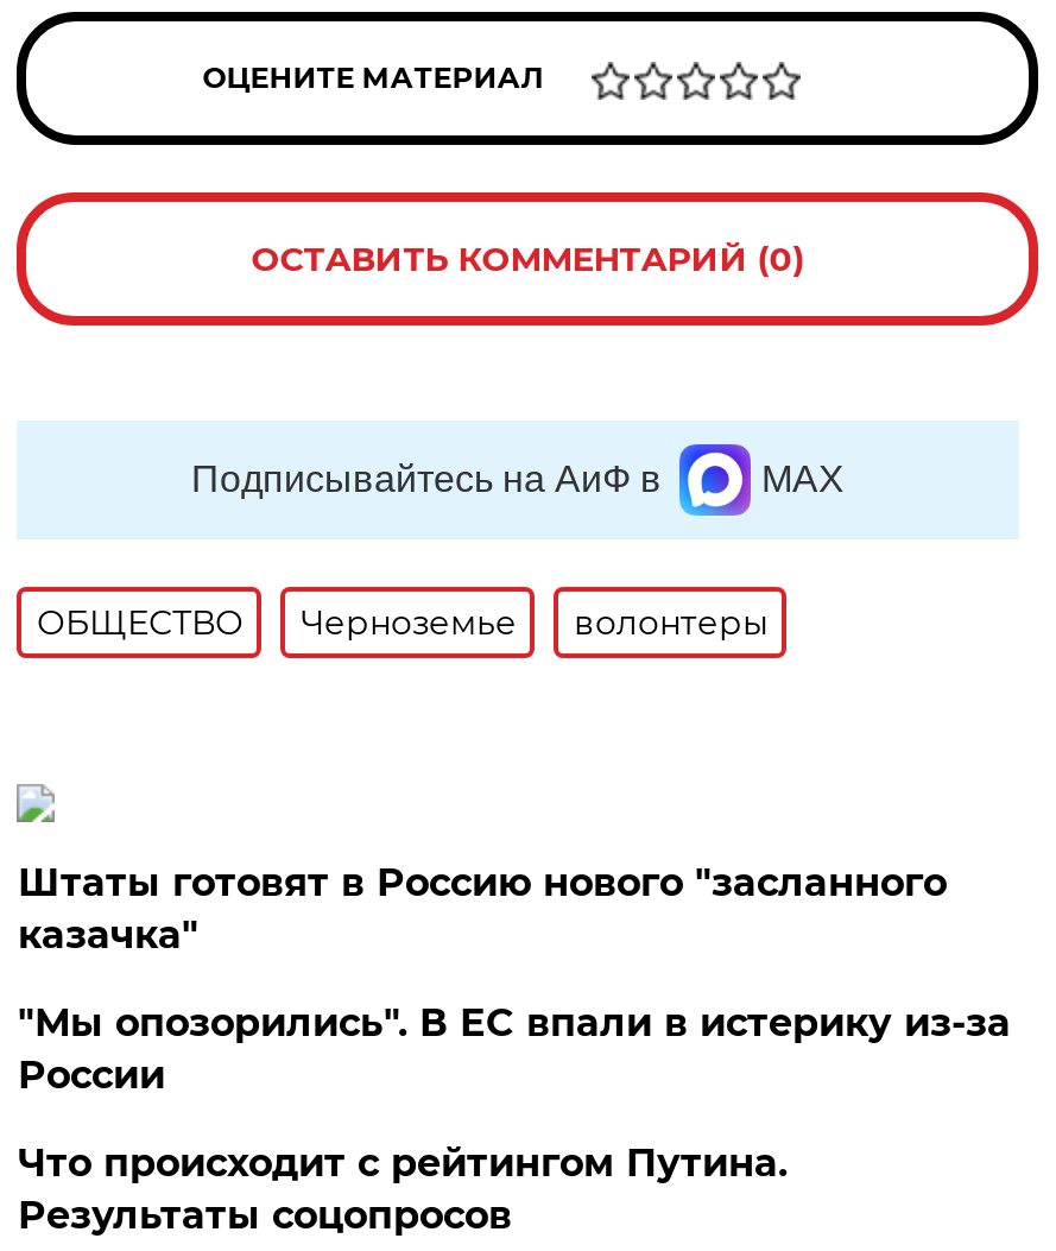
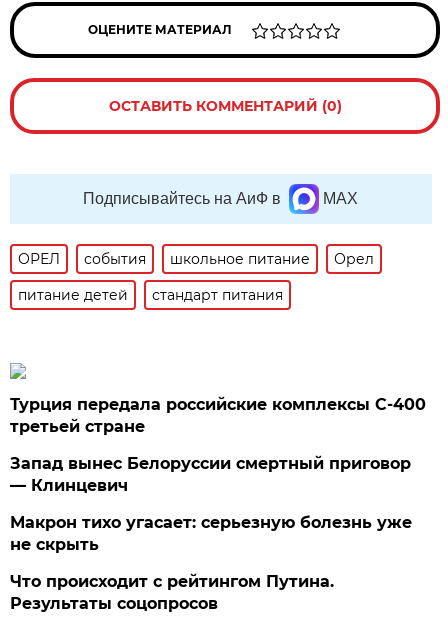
[37,601,768,644] ОБЩЕСТВО | Черноземье | волонтеры -> [18,250,374,304] ОРЕЛ | события | школьное питание | Орел | питание детей | стандарт питания
[18,860,1011,1098] Штаты готовят в Россию нового "засланного | казачка" | "Мы опозорились". В ЕС впали в истерику из-за | России -> [10,395,426,554] Турция передала российские комплексы С-400 | третьей стране | Запад вынес Белоруссии смертный приговор | — Клинцевич | Макрон тихо угасает: серьезную болезнь уже | не скрыть

